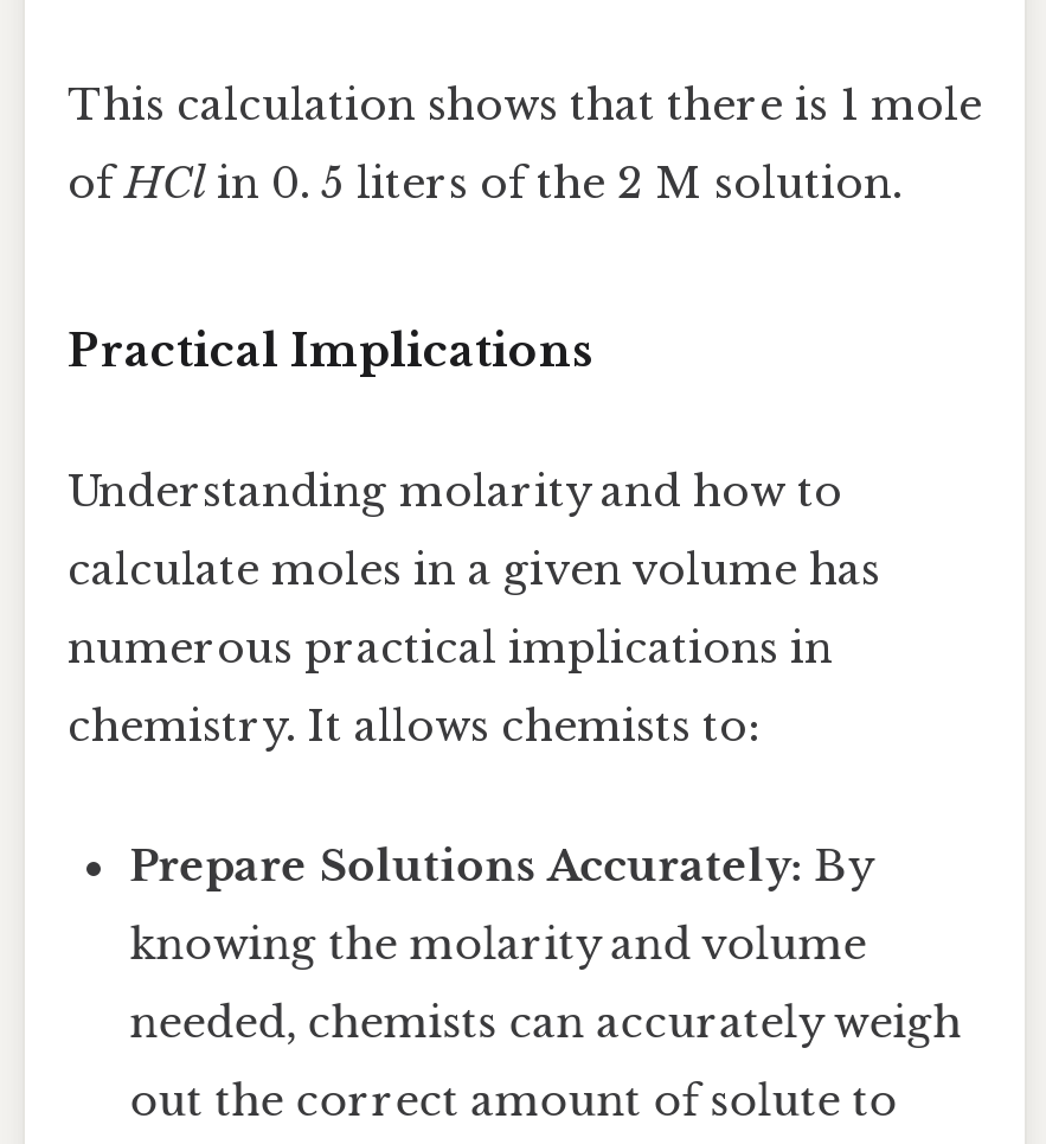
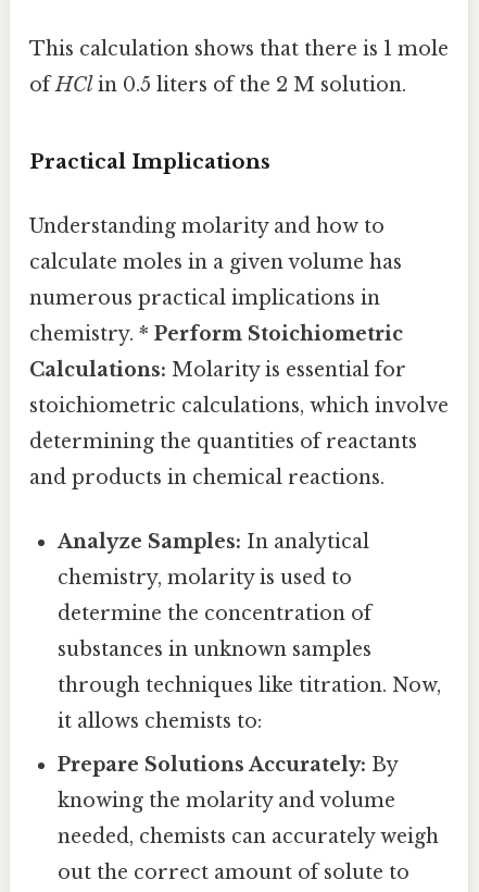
[68,700,757,753] chemistry. It allows chemists to: -> [29,322,449,733] chemistry. * Perform Stoichiometric | Calculations: Molarity is essential for | stoichiometric calculations, which involve | determining the quantities of reactants | and products in chemical reactions. | Analyze Samples: In analytical | chemistry, molarity is used to | determine the concentration of | substances in unknown samples | through techniques like titration. Now, | it allows chemists to:

